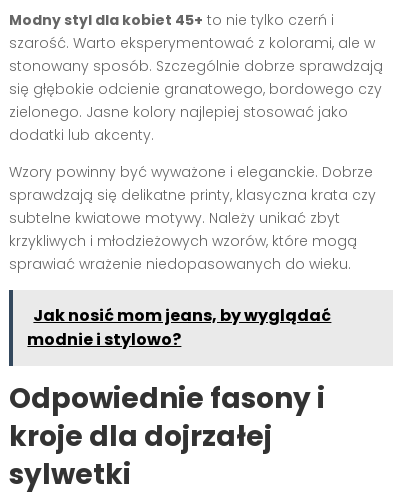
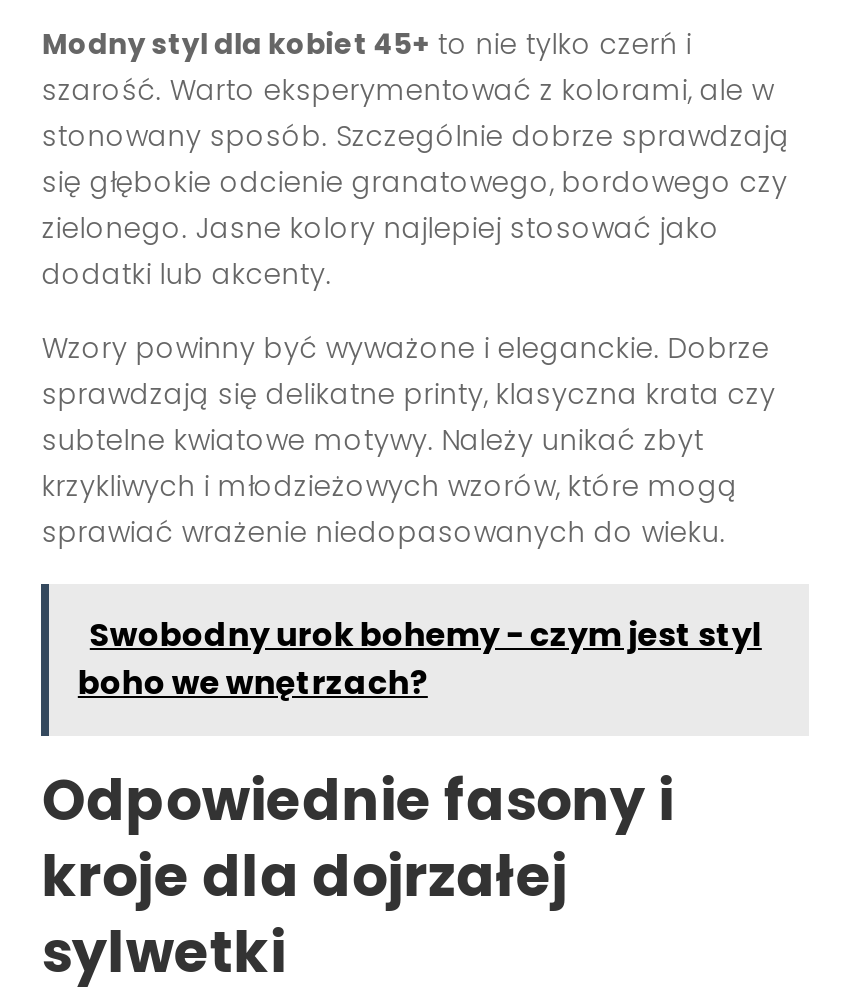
[27,304,331,351] Jak nosić mom jeans, by wyglądać | modnie i stylowo? -> [78,612,762,706] Swobodny urok bohemy - czym jest styl | boho we wnętrzach?

